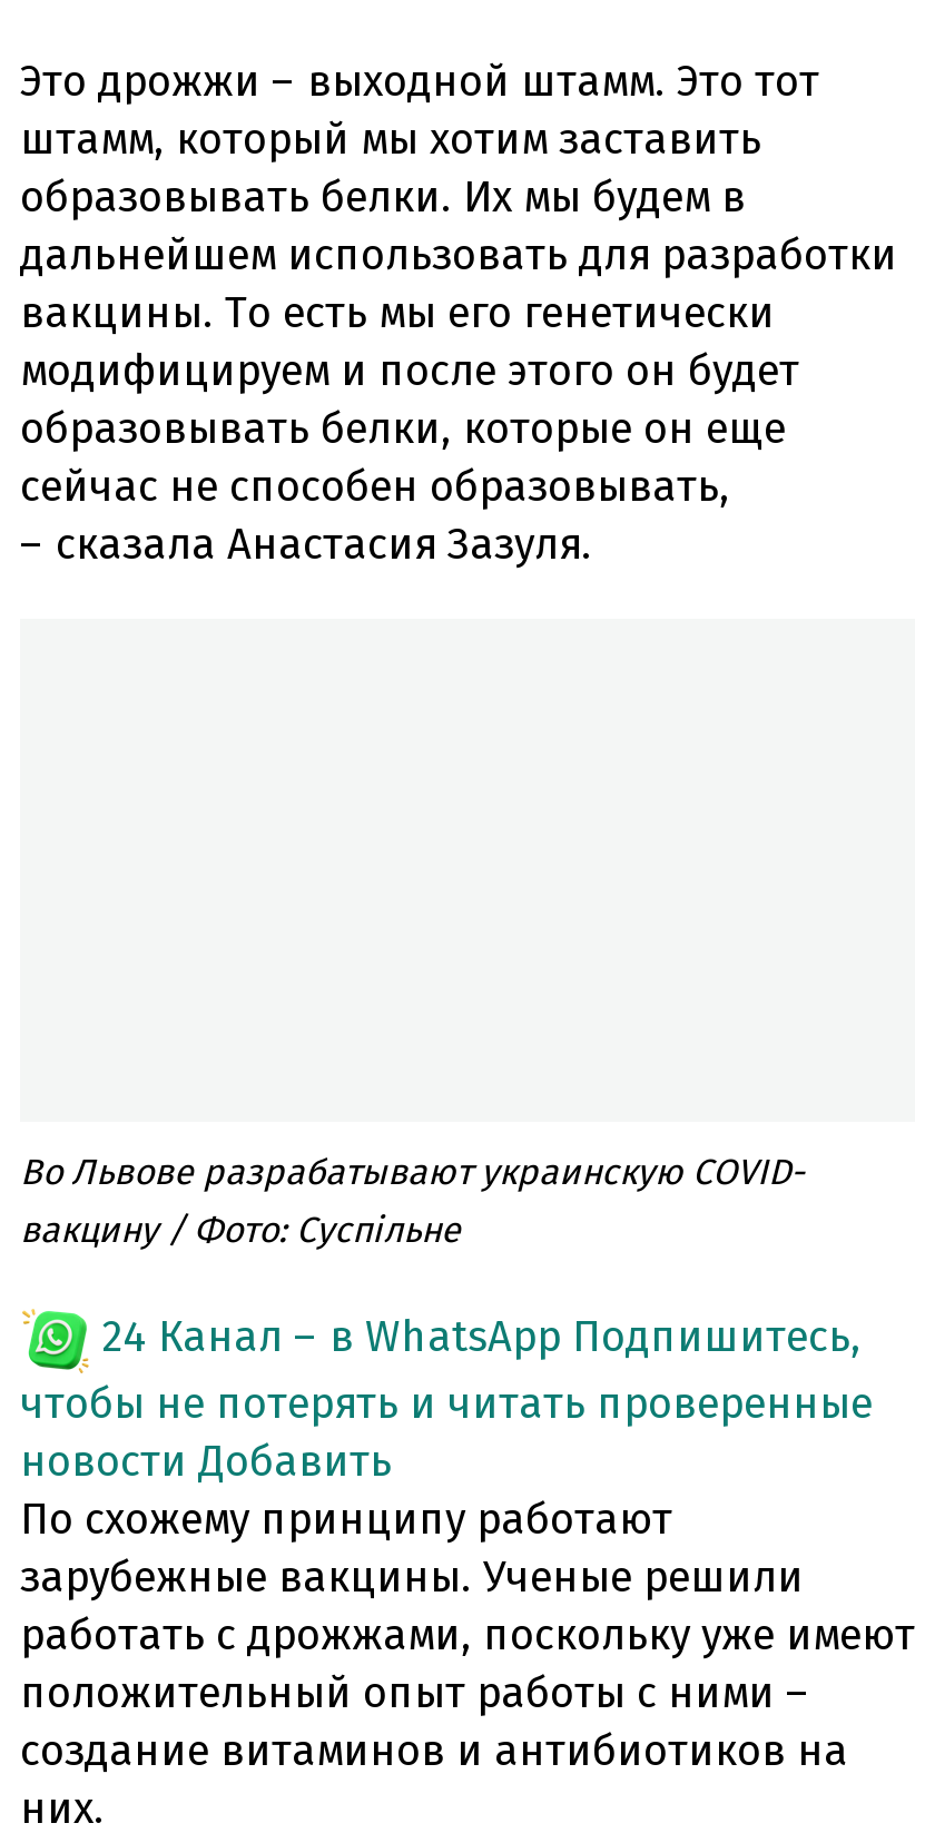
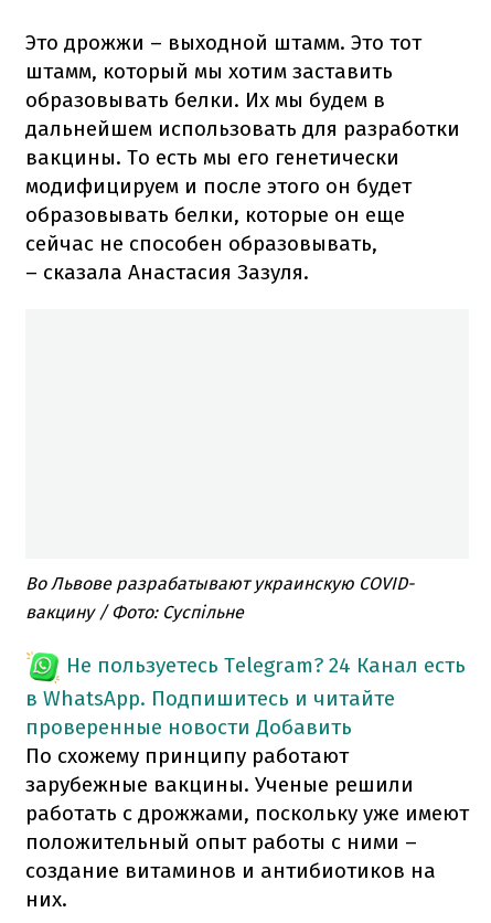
[20,1310,873,1486] 24 Канал – в WhatsApp Подпишитесь, | чтобы не потерять и читать проверенные | новости Добавить -> [25,652,466,739] Не пользуетесь Telegram? 24 Канал есть | в WhatsApp. Подпишитесь и читайте | проверенные новости Добавить

